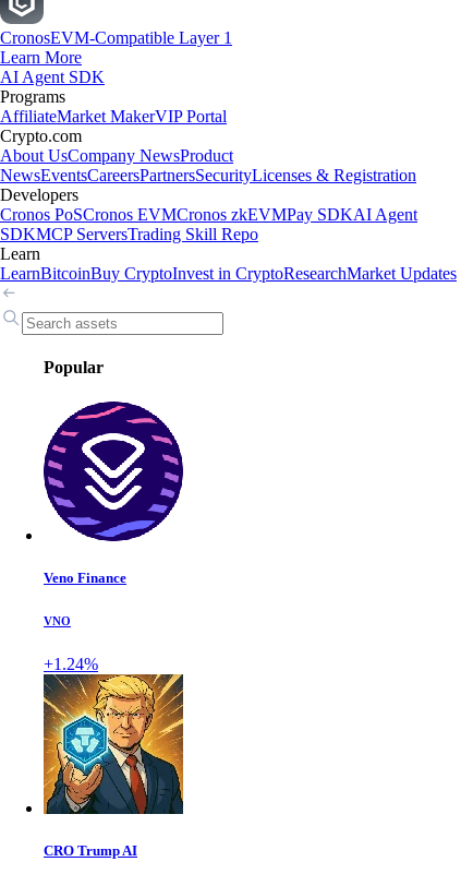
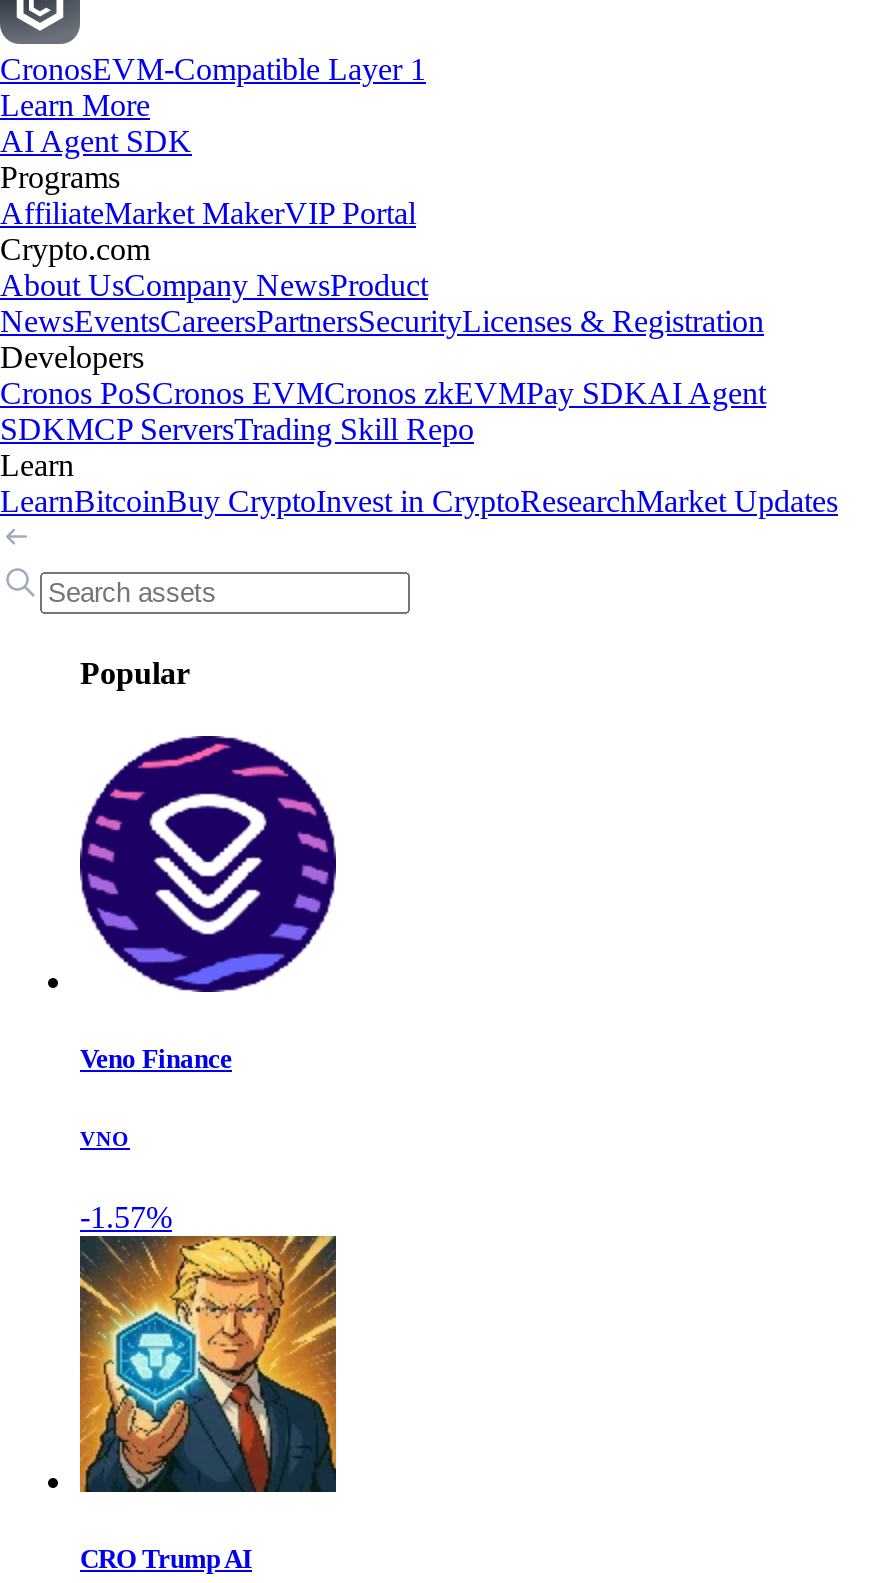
[44,655,98,673] +1.24% -> [80,1200,172,1234] -1.57%

